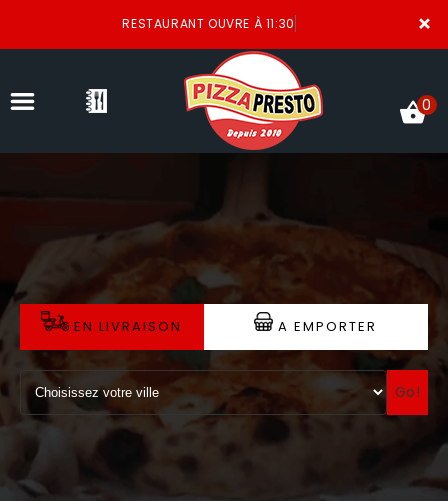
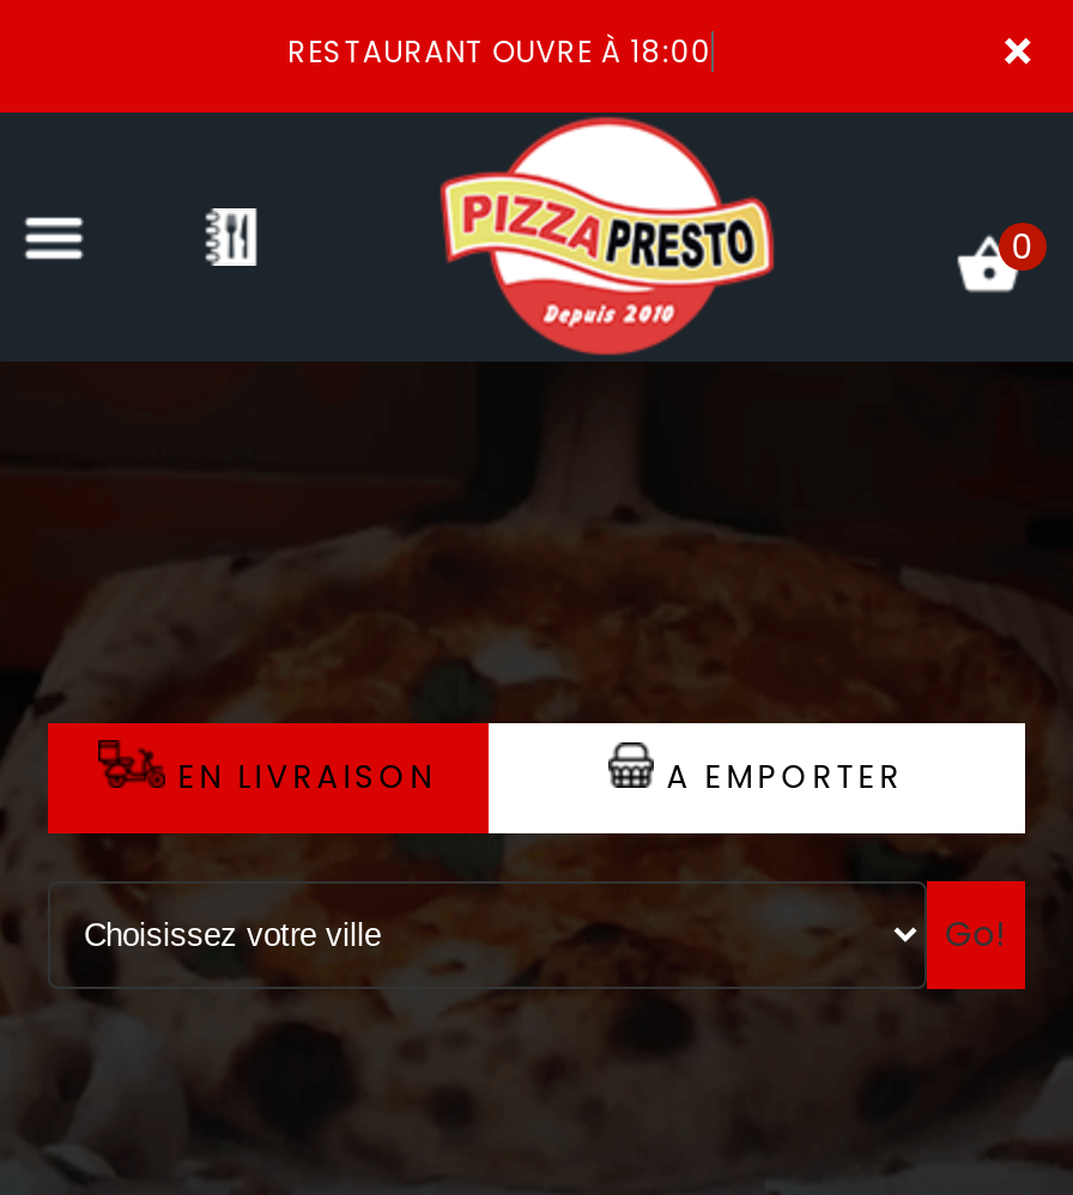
[122,15,295,32] RESTAURANT OUVRE À 11:30 -> [287,31,712,72] RESTAURANT OUVRE À 18:00

